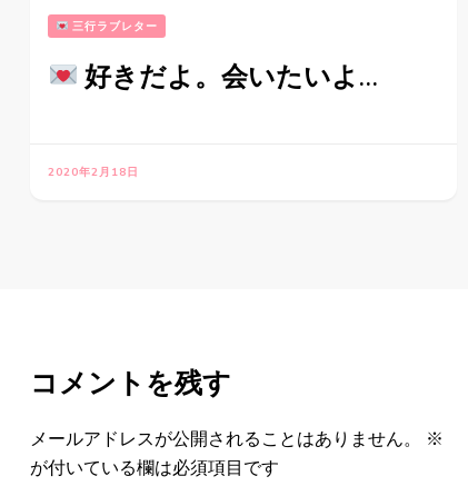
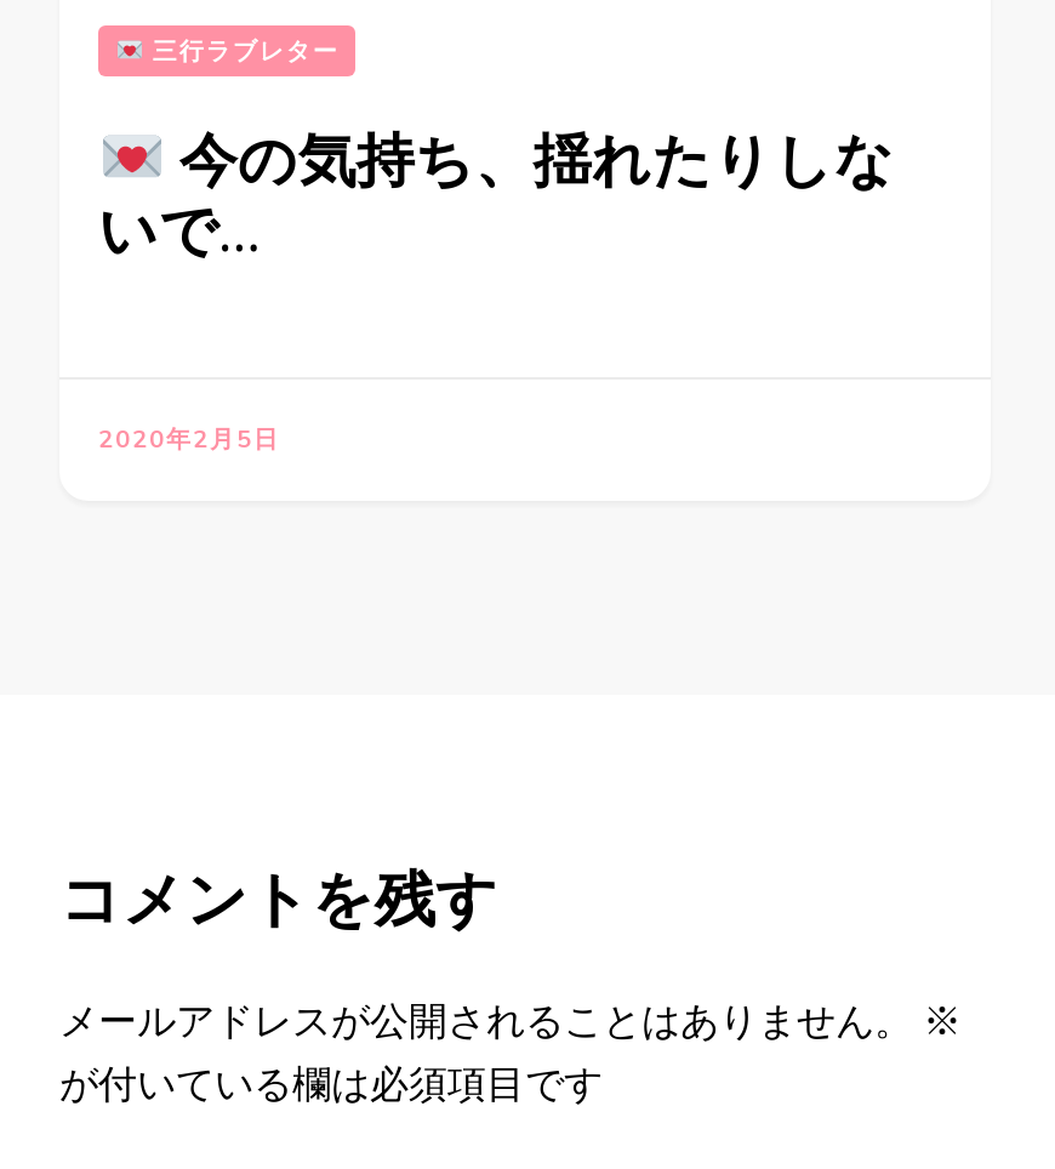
[78,61,378,93] 好きだよ。会いたいよ… -> [98,127,894,268] 今の気持ち、揺れたりしな | いで…
[48,165,139,180] 2020年2月18日 -> [98,423,280,457] 2020年2月5日

